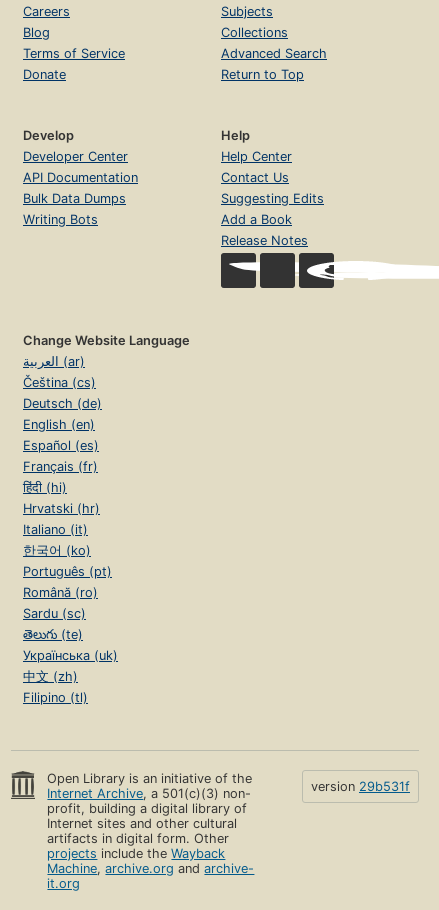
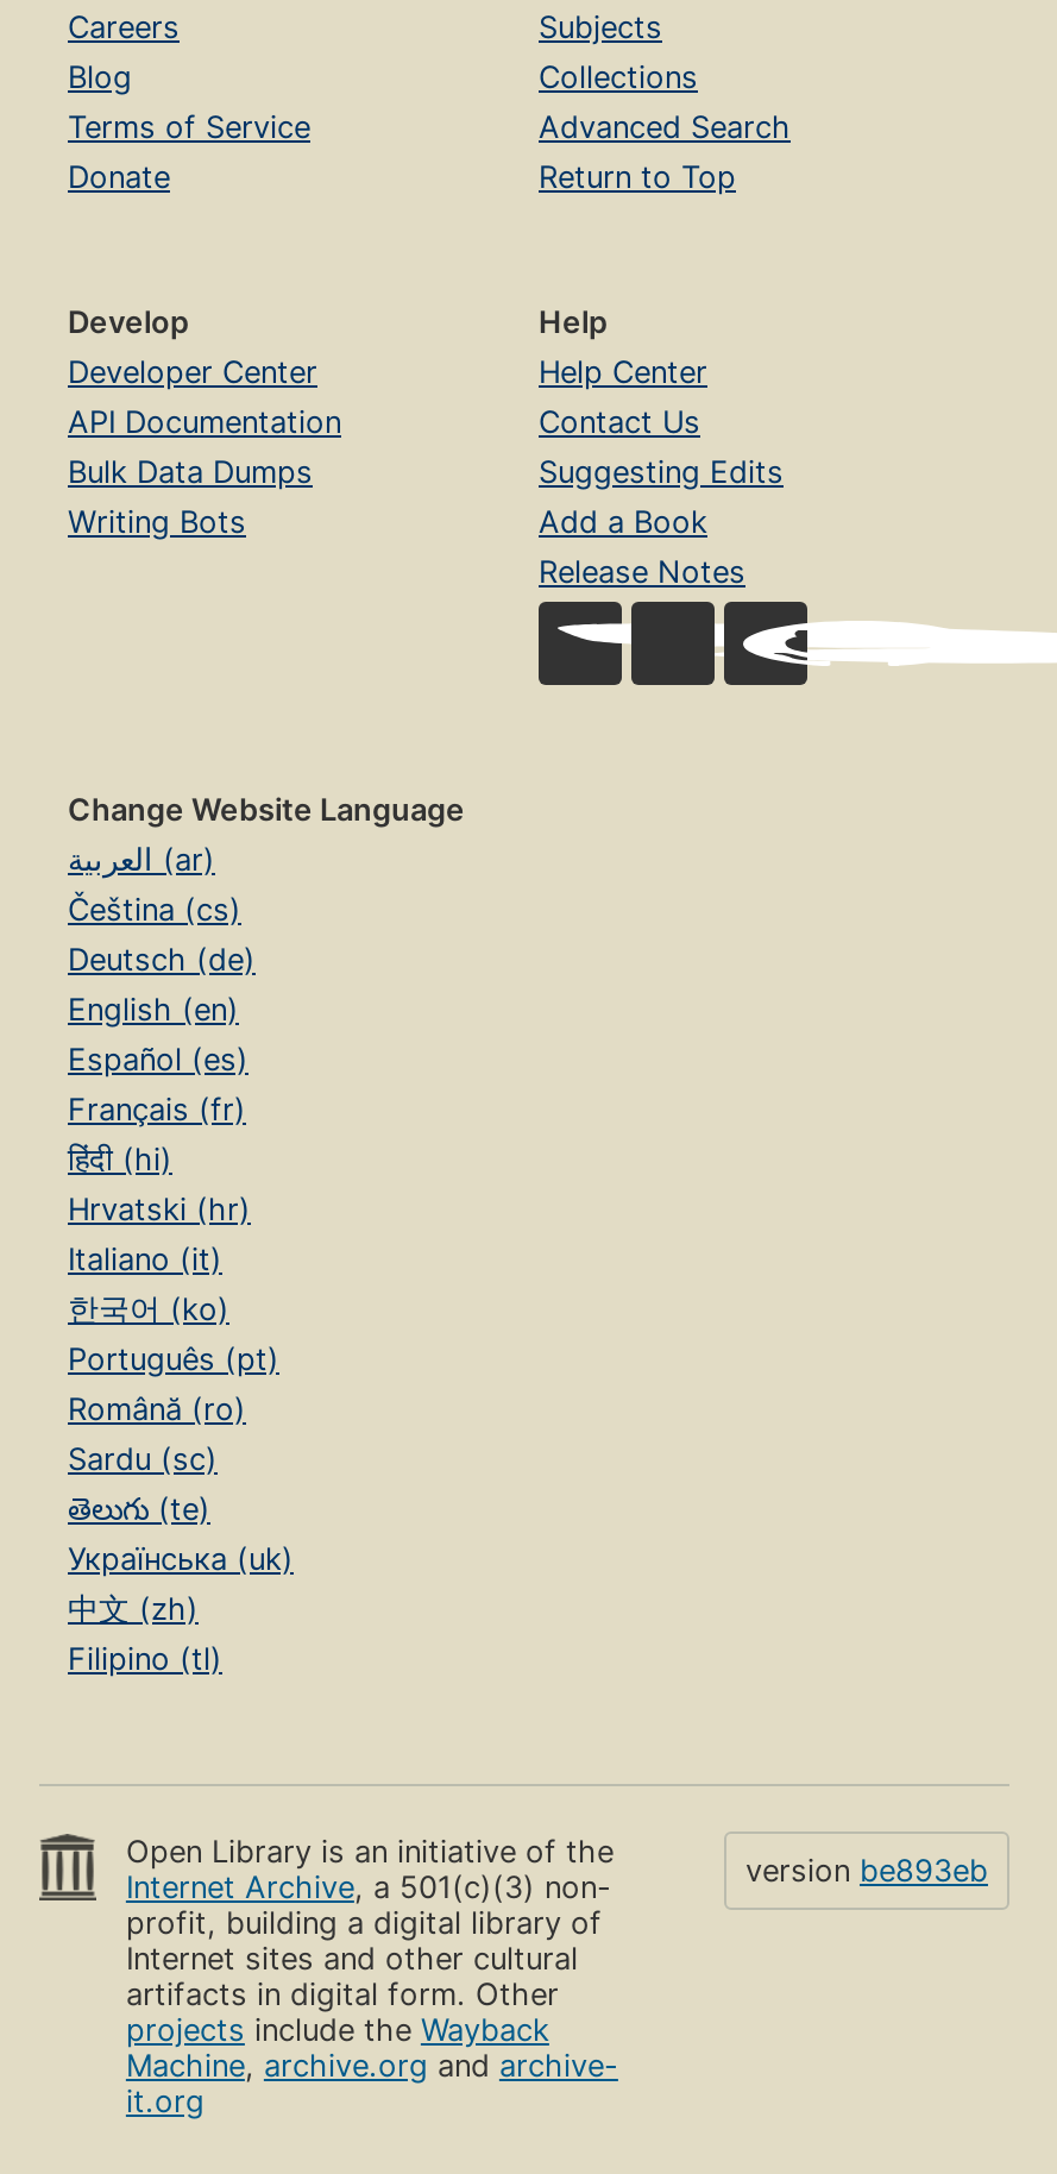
[311,779,410,794] version 29b531f -> [745,1854,988,1890] version be893eb

